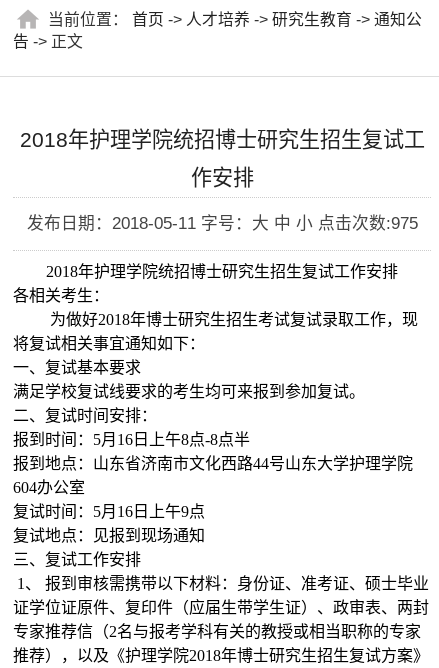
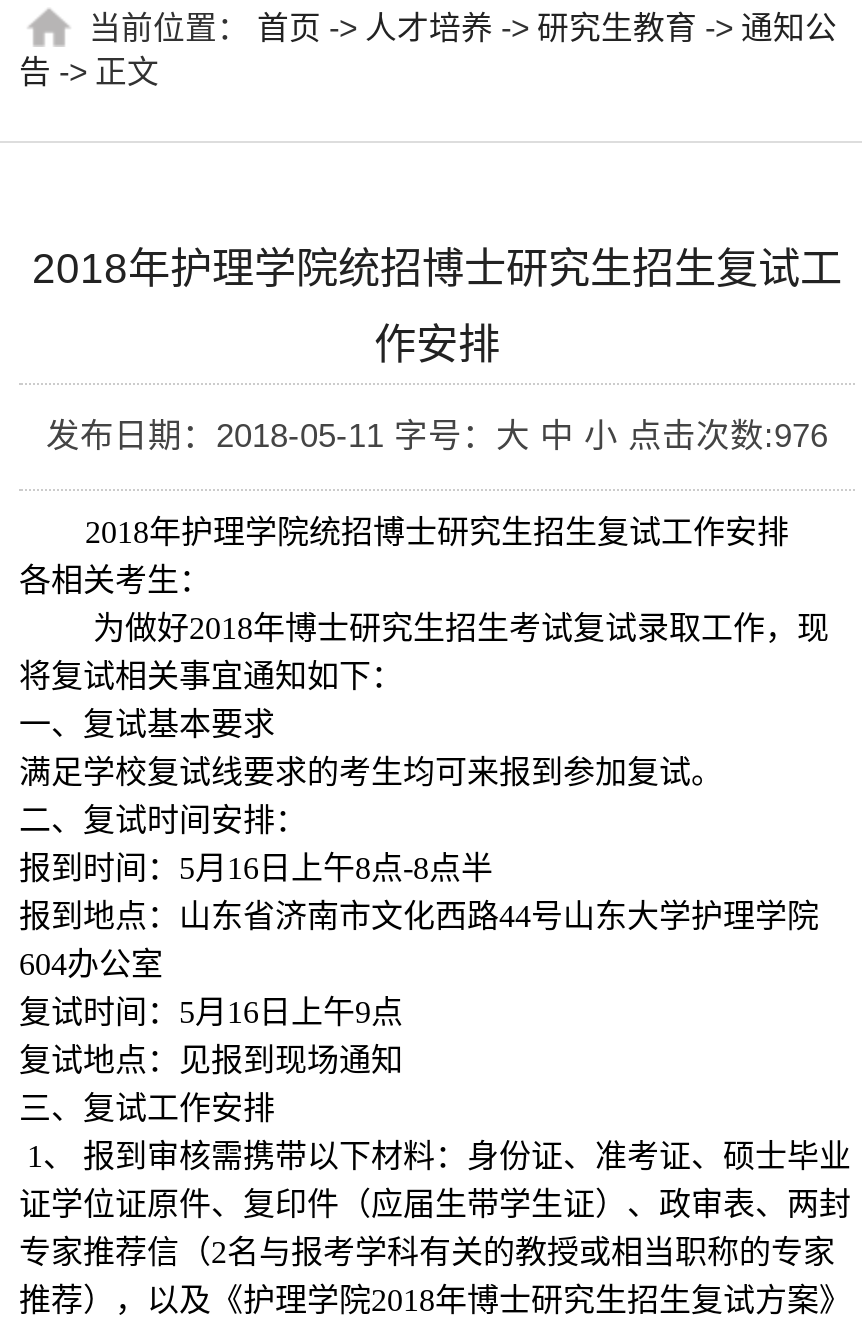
[26,214,417,233] 发布日期：2018-05-11 字号：大 中 小点击次数:975 -> [46,417,828,455] 发布日期：2018-05-11 字号：大 中 小点击次数:976

